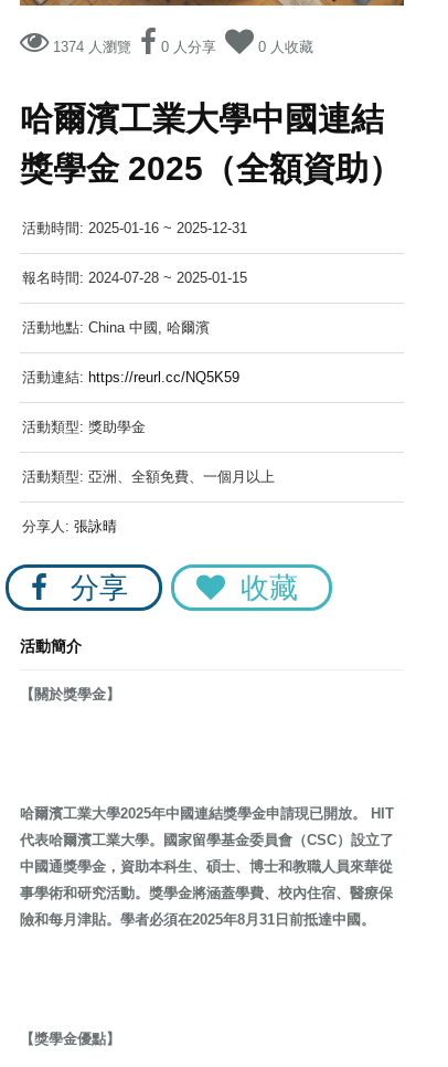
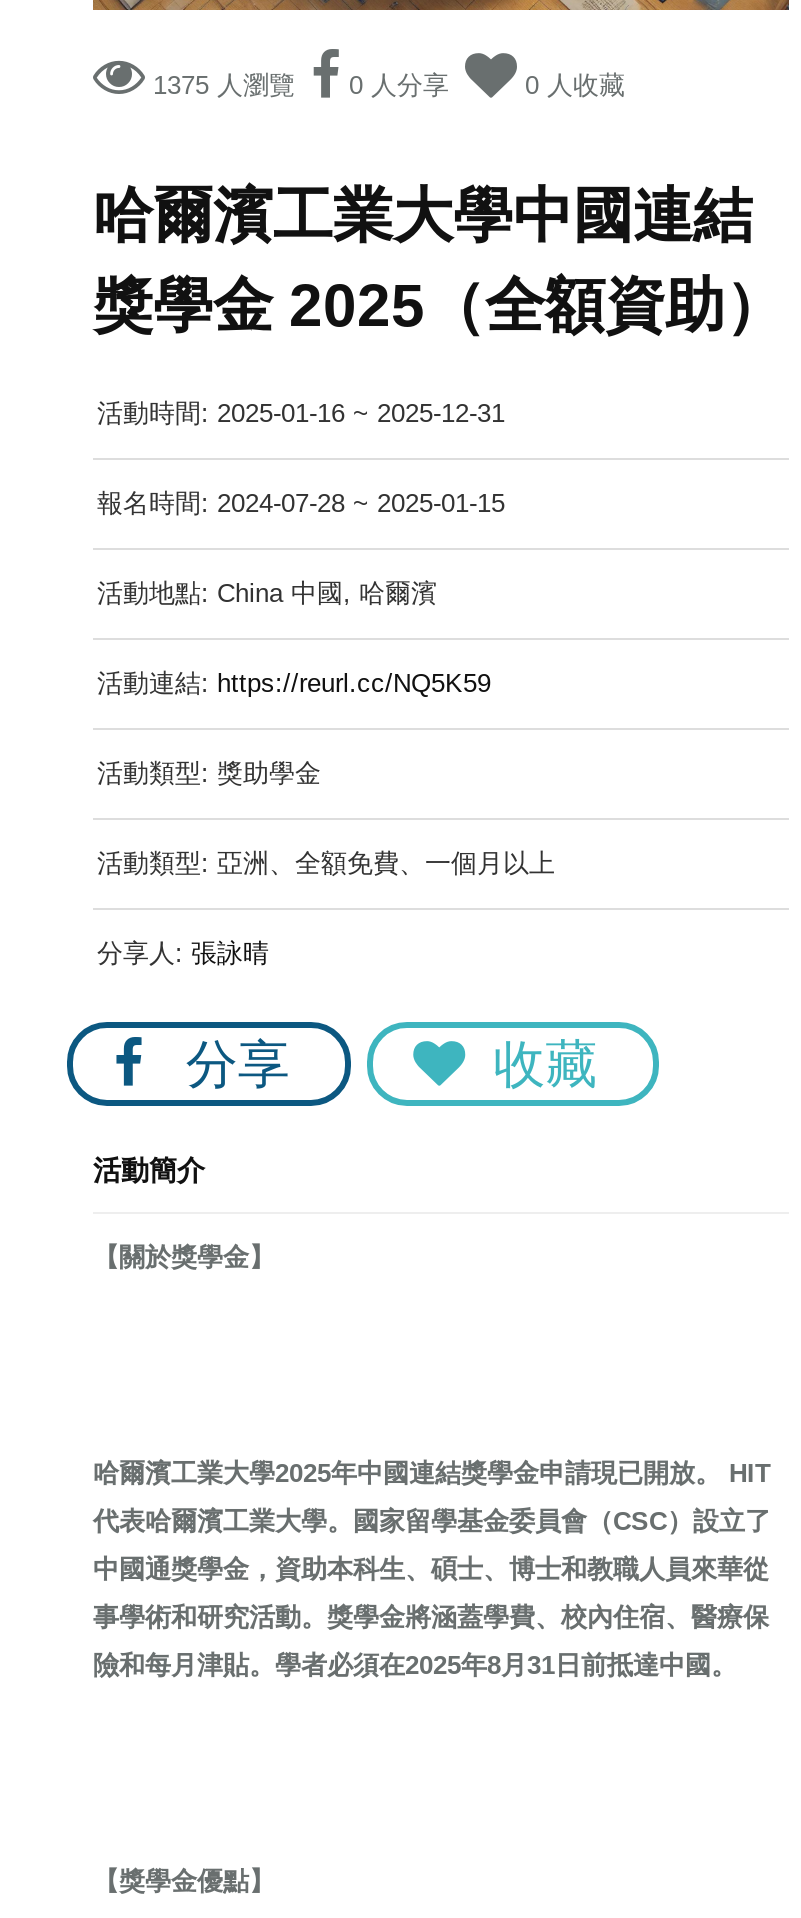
[49,39,318,55] 1374 人瀏覽 0 人分享 0 人收藏 -> [145,70,633,100] 1375 人瀏覽 0 人分享 0 人收藏

